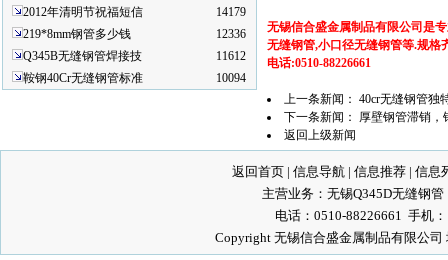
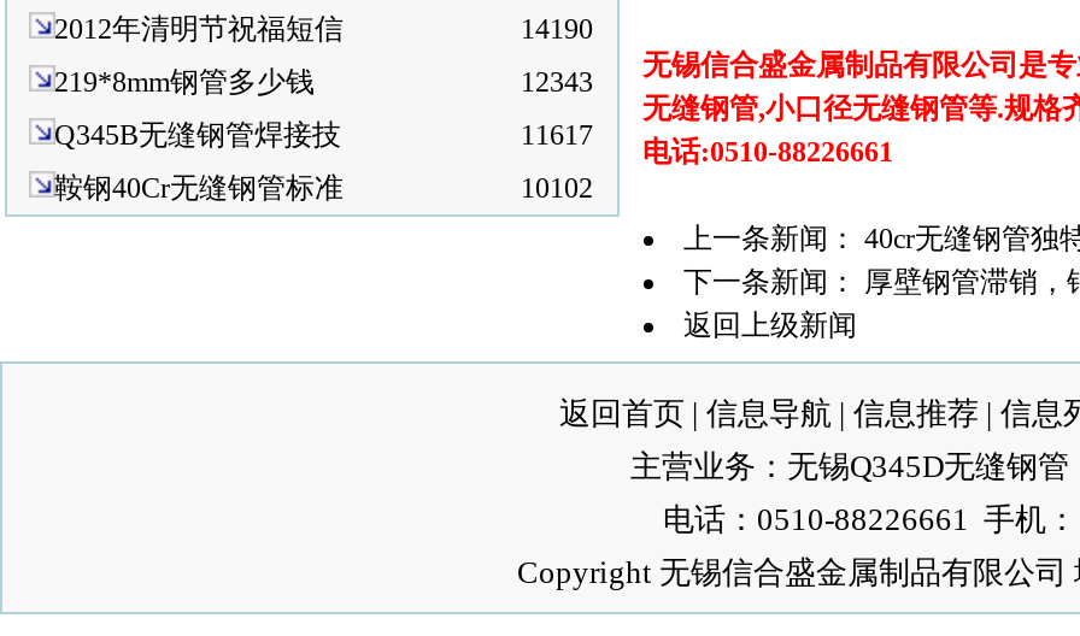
[216,5,246,19] 14179 -> [521,12,593,46] 14190
[216,27,246,41] 12336 -> [521,65,593,99] 12343
[216,49,370,70] 11612 电话:0510-88226661 -> [521,118,893,169] 11617 电话:0510-88226661
[216,71,246,85] 10094 -> [521,171,593,205] 10102

